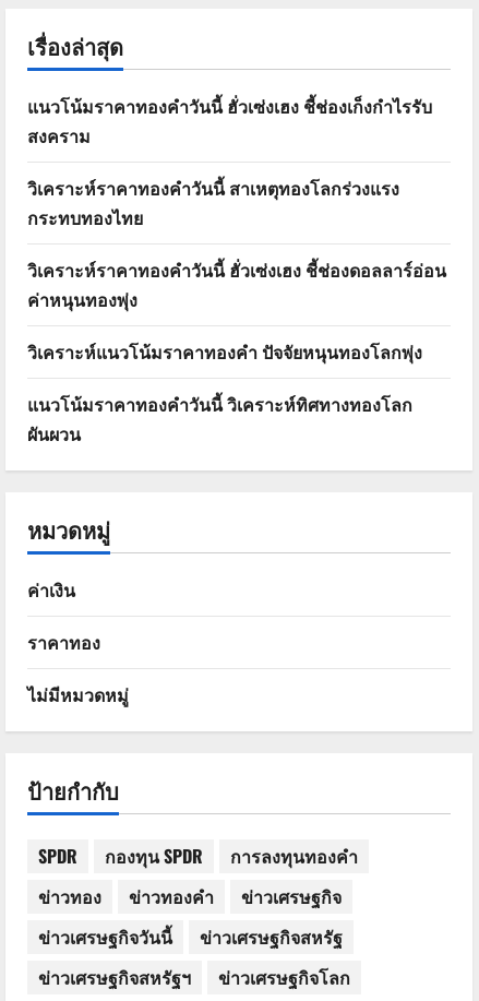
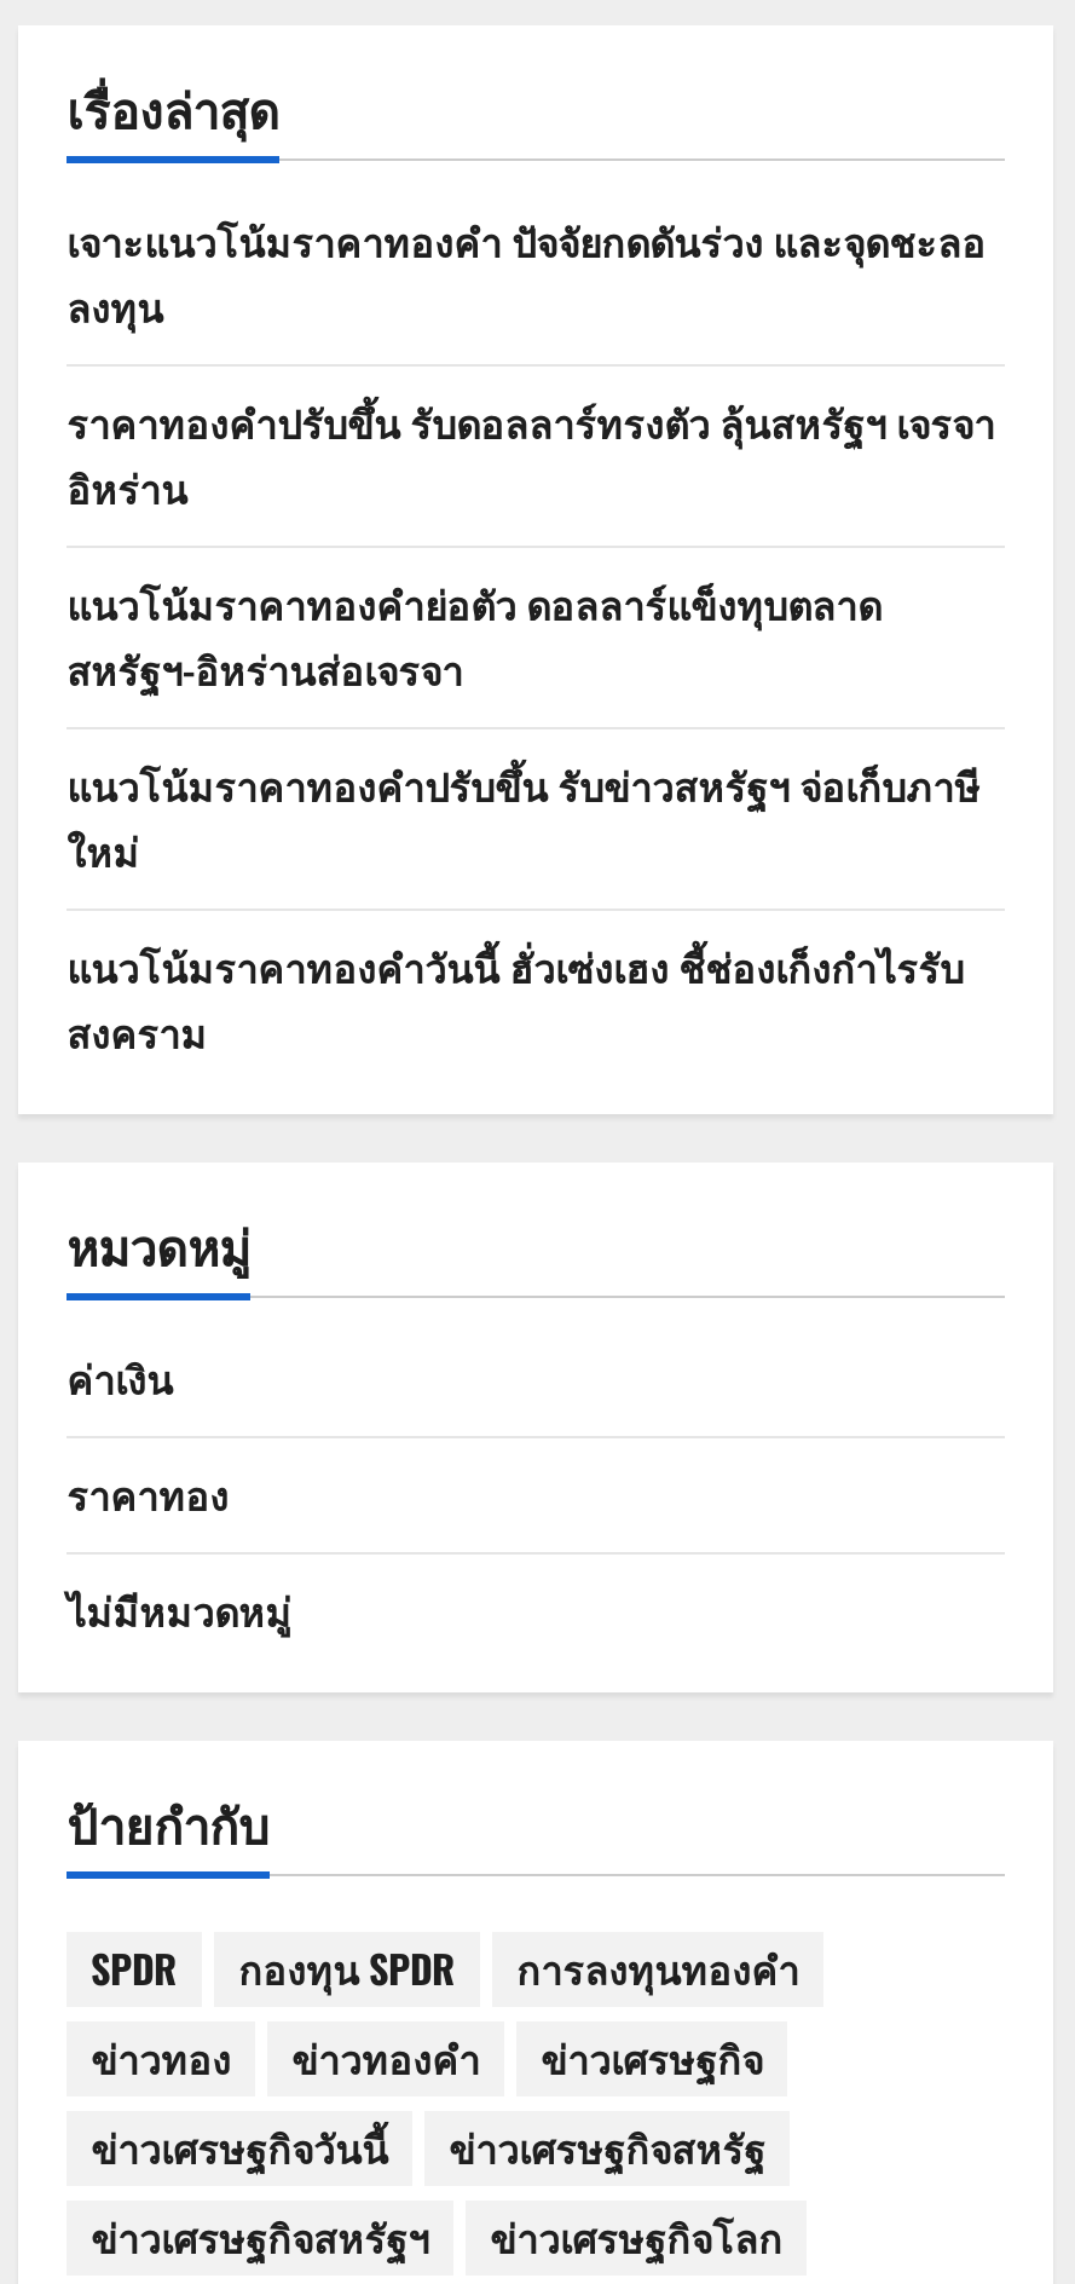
none -> [67,211,995,879] เจาะแนวโน้มราคาทองคำ ปัจจัยกดดันร่วง และจุดชะลอ | ลงทุน | ราคาทองคำปรับขึ้น รับดอลลาร์ทรงตัว ลุ้นสหรัฐฯ เจรจา | อิหร่าน | แนวโน้มราคาทองคำย่อตัว ดอลลาร์แข็งทุบตลาด | สหรัฐฯ-อิหร่านส่อเจรจา | แนวโน้มราคาทองคำปรับขึ้น รับข่าวสหรัฐฯ จ่อเก็บภาษี | ใหม่
moved [27,93,432,148] -> [67,937,964,1061]: แนวโน้มราคาทองคำวันนี้ ฮั่วเซ่งเฮง ชี้ช่องเก็งกำไรรับ | สงคราม
[27,175,446,446] วิเคราะห์ราคาทองคำวันนี้ สาเหตุทองโลกร่วงแรง | กระทบทองไทย | วิเคราะห์ราคาทองคำวันนี้ ฮั่วเซ่งเฮง ชี้ช่องดอลลาร์อ่อน | ค่าหนุนทองพุ่ง | วิเคราะห์แนวโน้มราคาทองคำ ปัจจัยหนุนทองโลกพุ่ง | แนวโน้มราคาทองคำวันนี้ วิเคราะห์ทิศทางทองโลก | ผันผวน -> none

